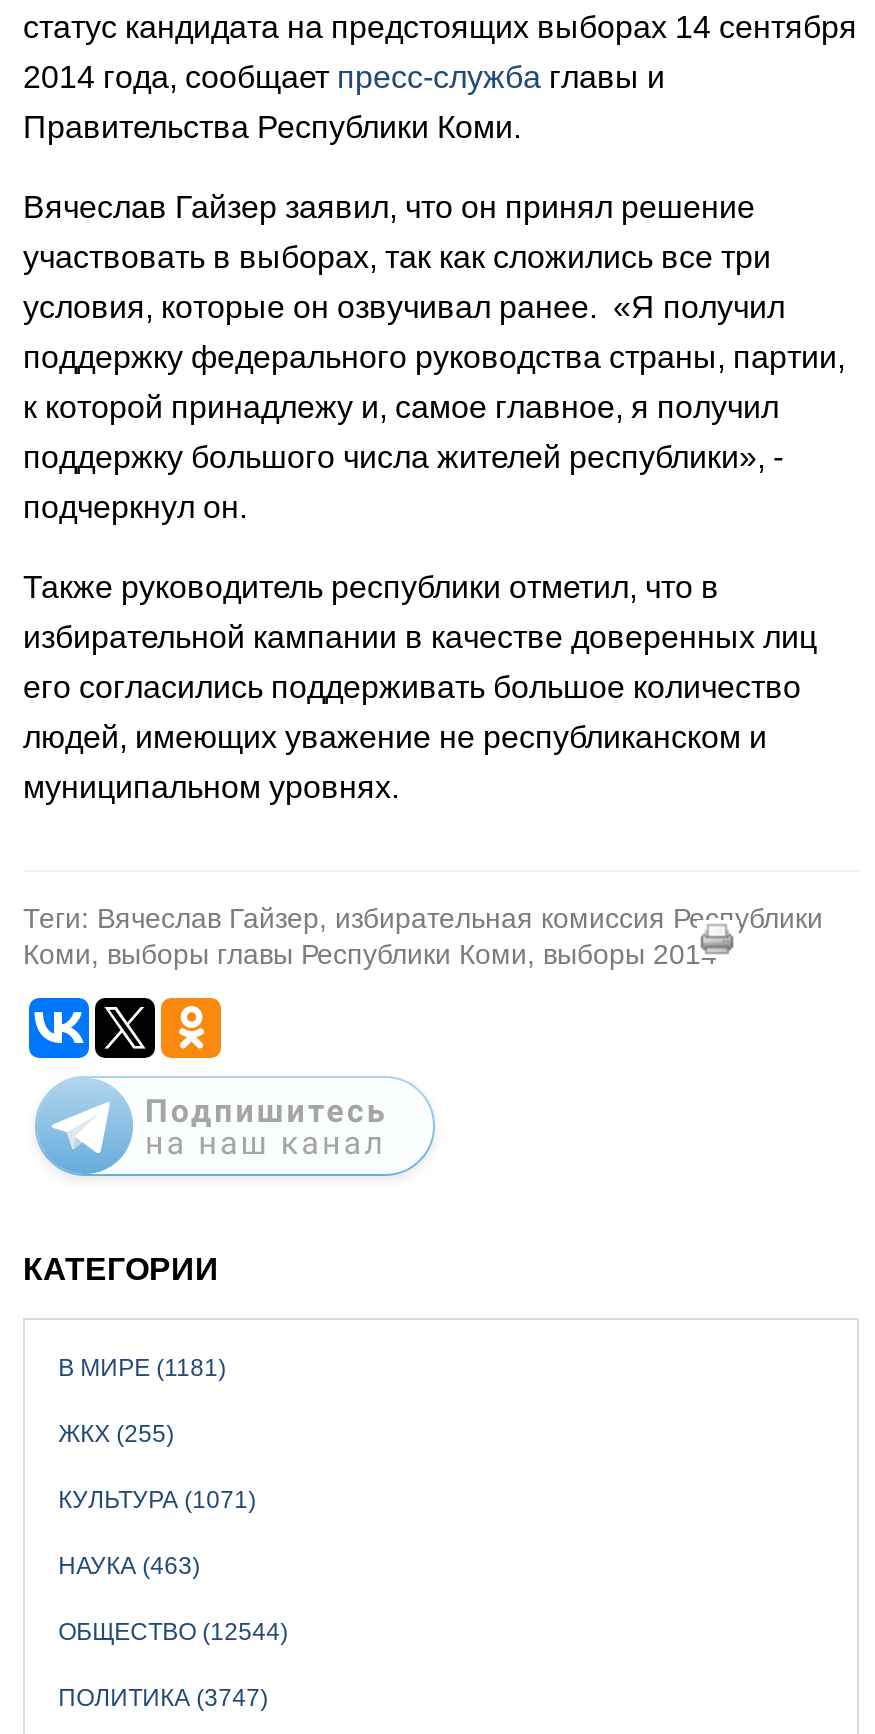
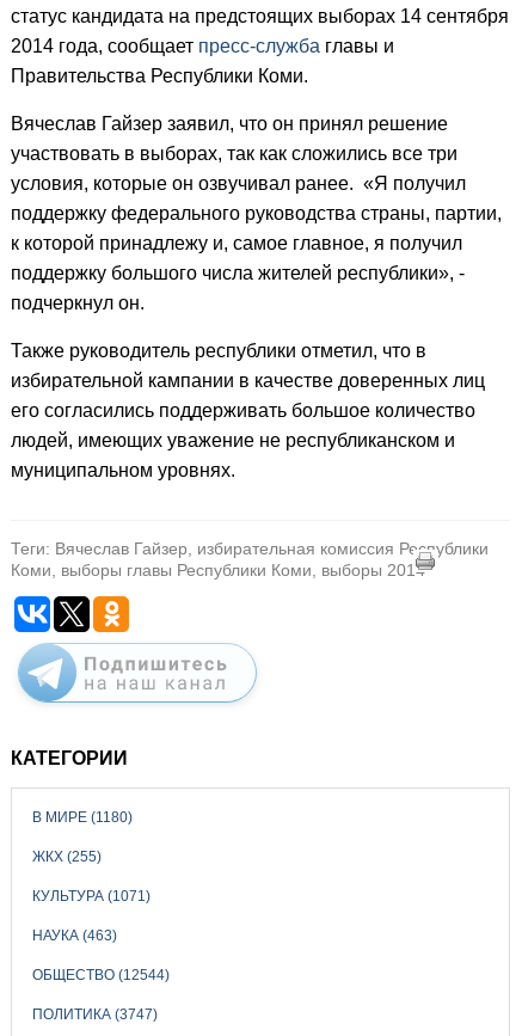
[58,1353,226,1381] В МИРЕ (1181) -> [32,808,132,825] В МИРЕ (1180)

